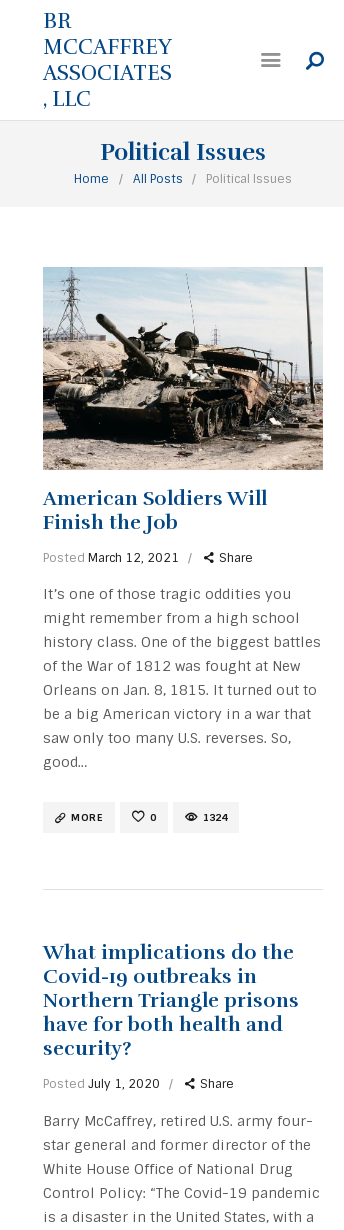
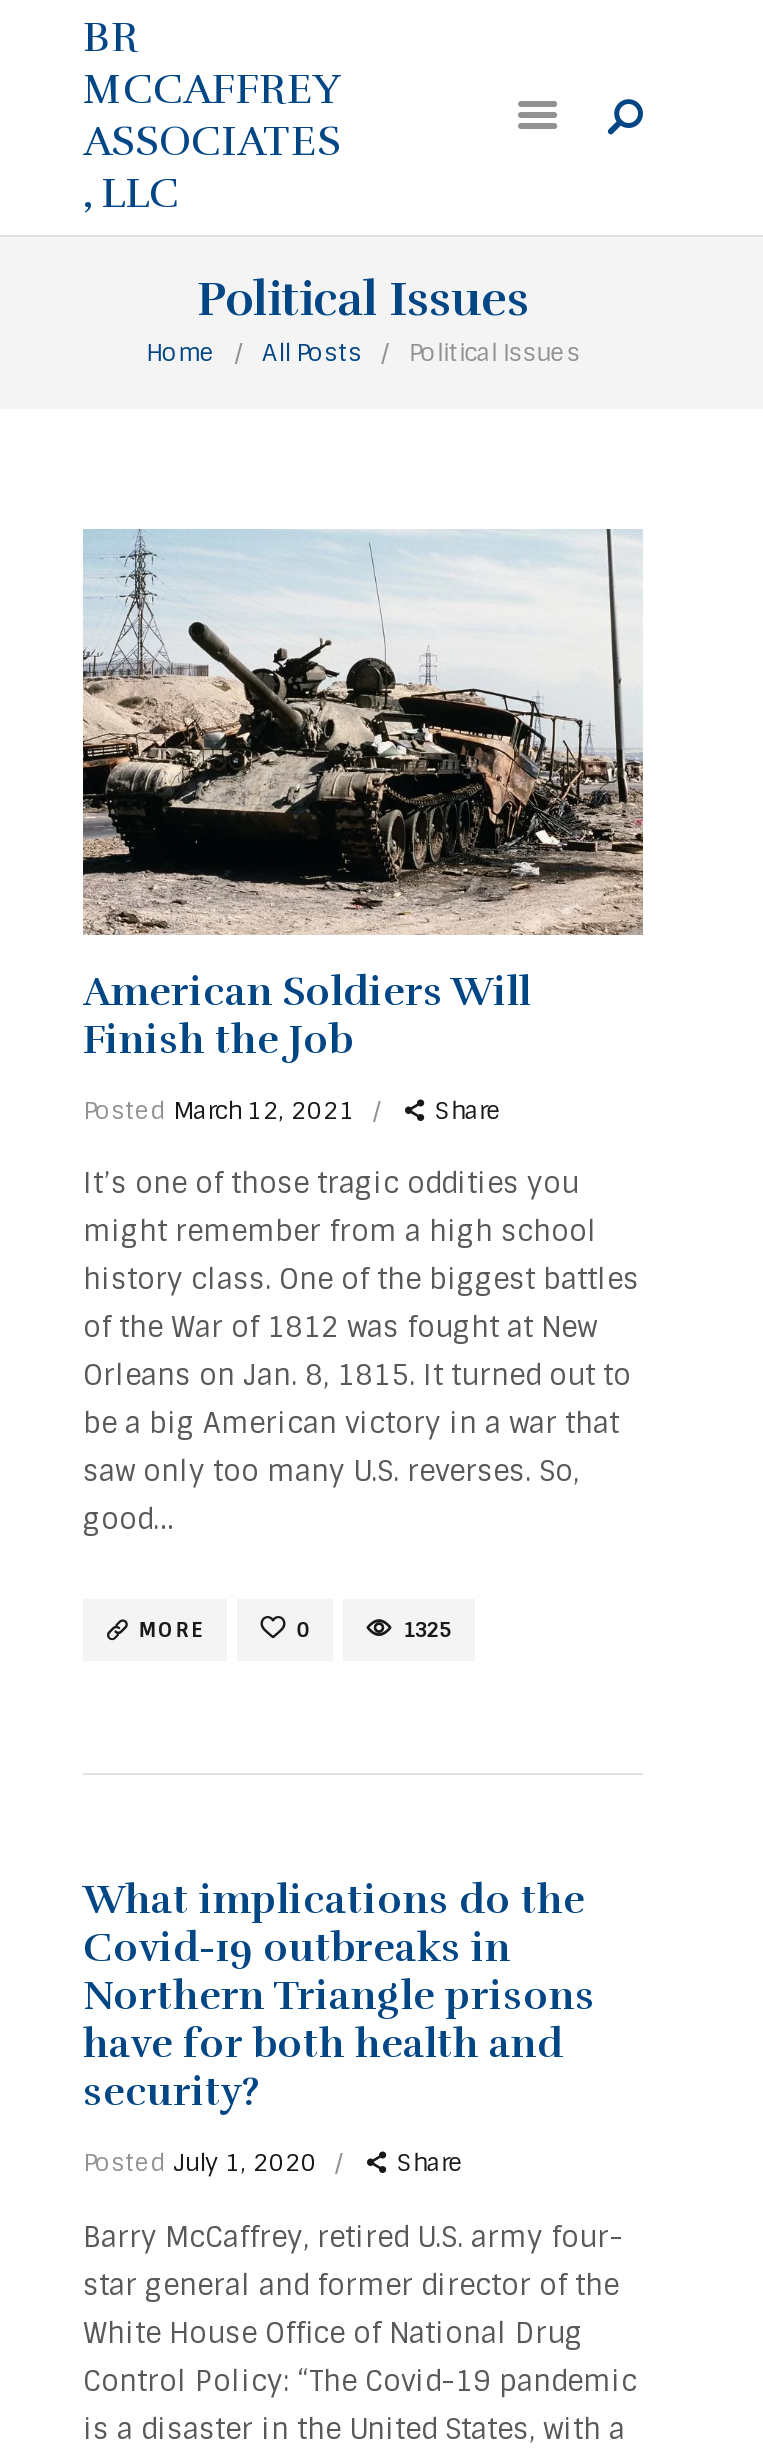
[203,811,227,824] 1324 -> [403,1618,451,1644] 1325

